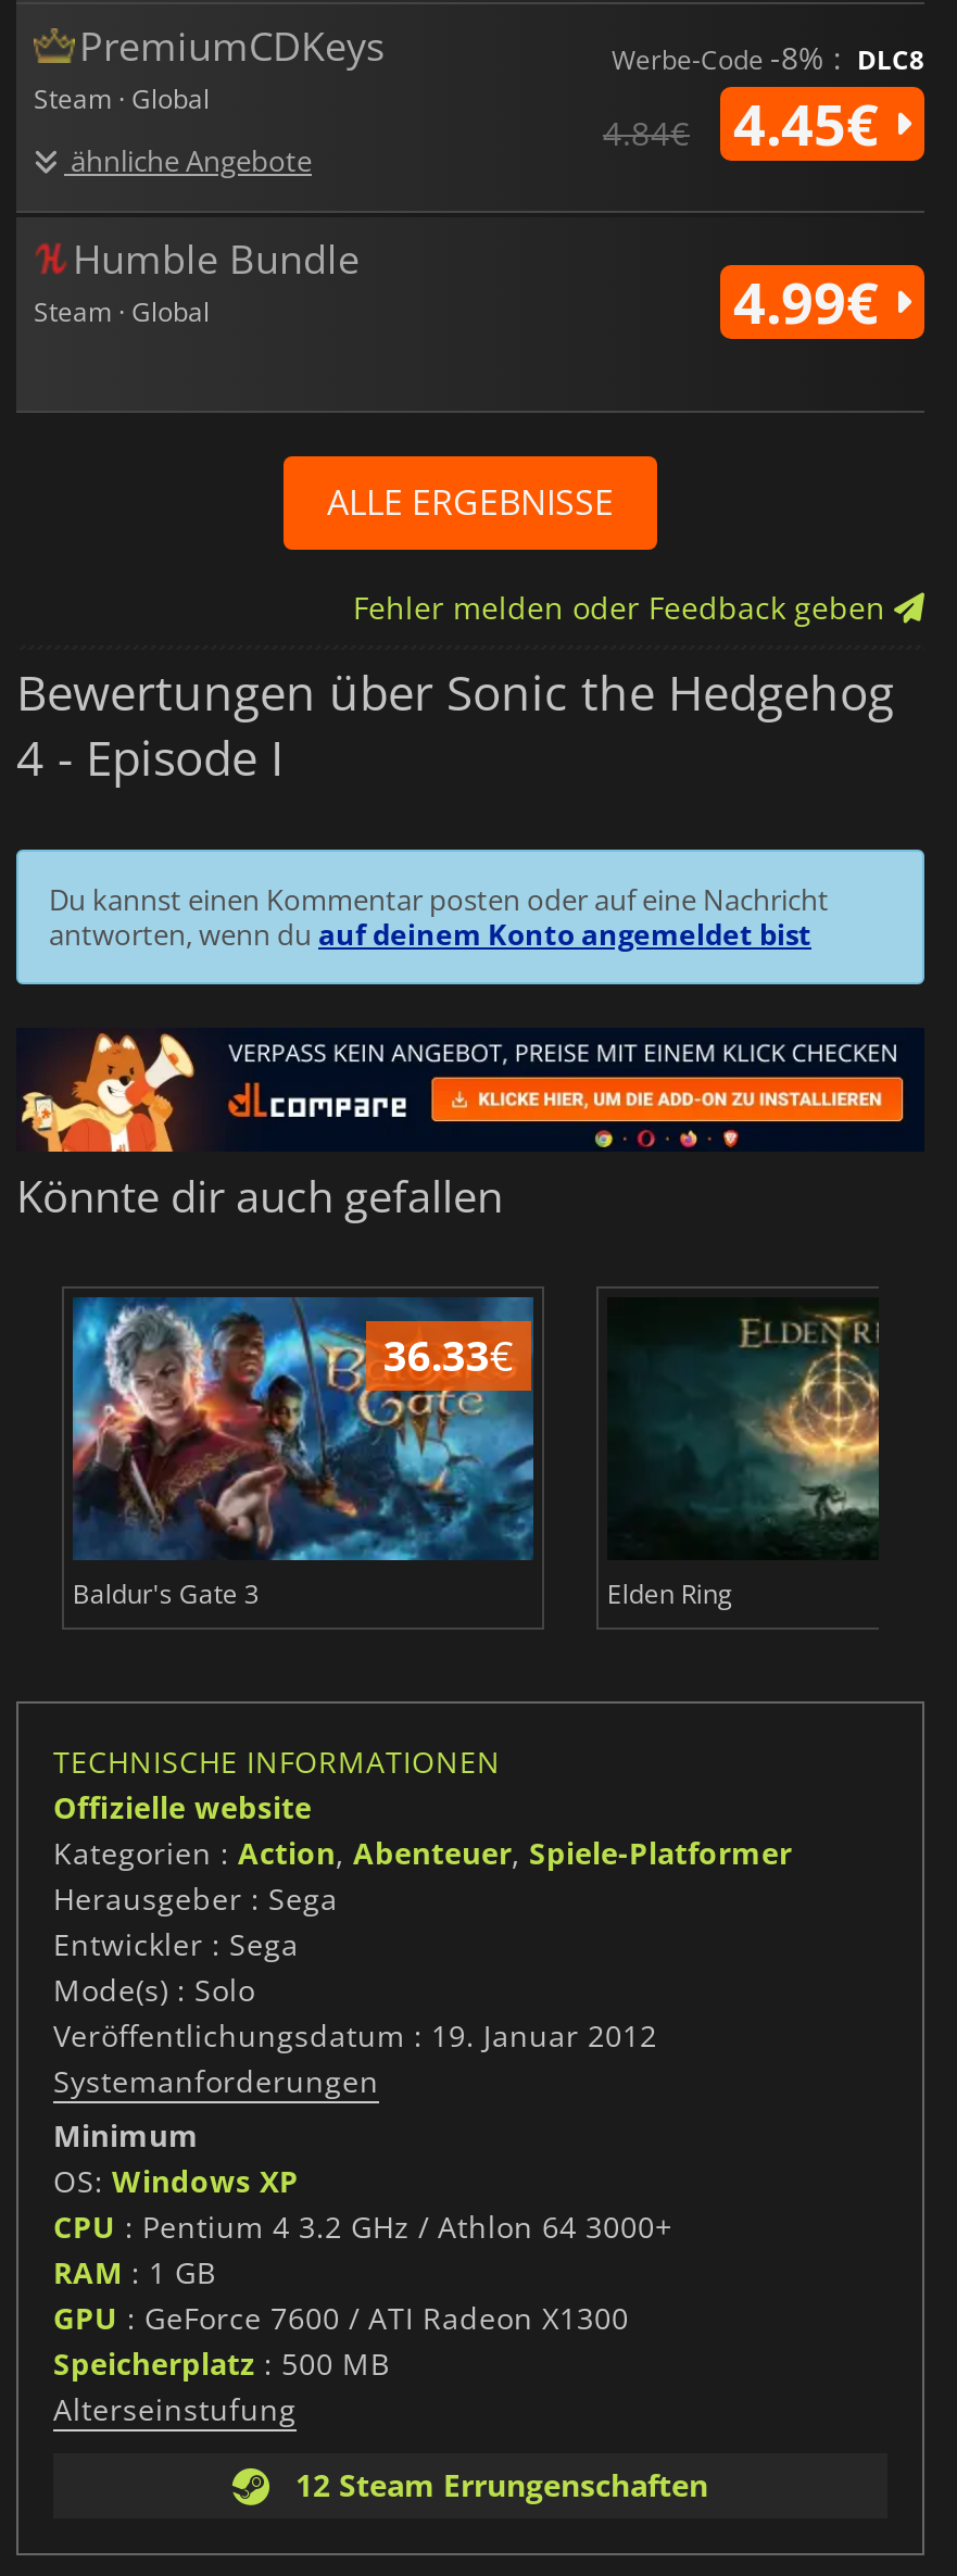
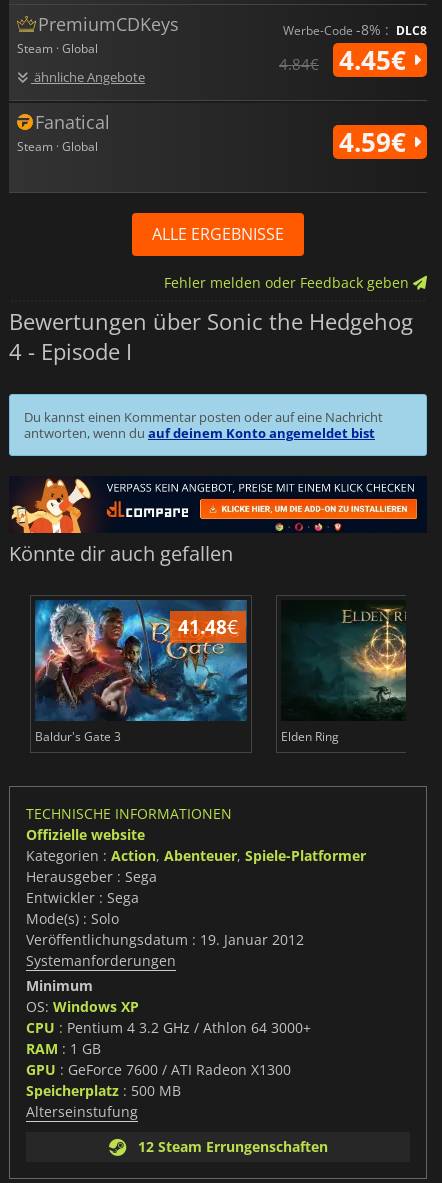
[73,232,360,284] Humble Bundle -> [35,110,110,134] Fanatical
[733,262,894,340] 4.99€ -> [339,124,413,160] 4.59€
[383,1326,514,1385] 36.33€ -> [178,613,238,640] 41.48€

